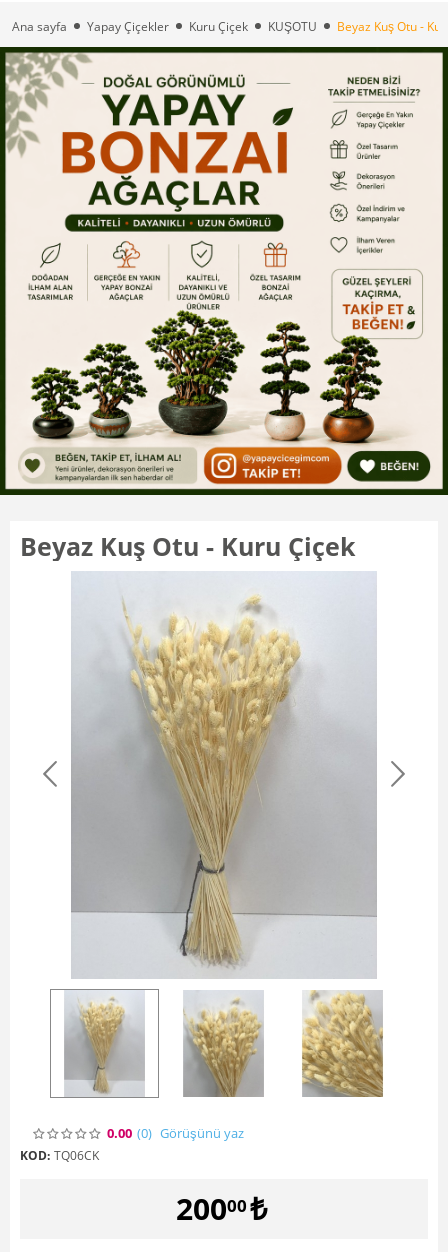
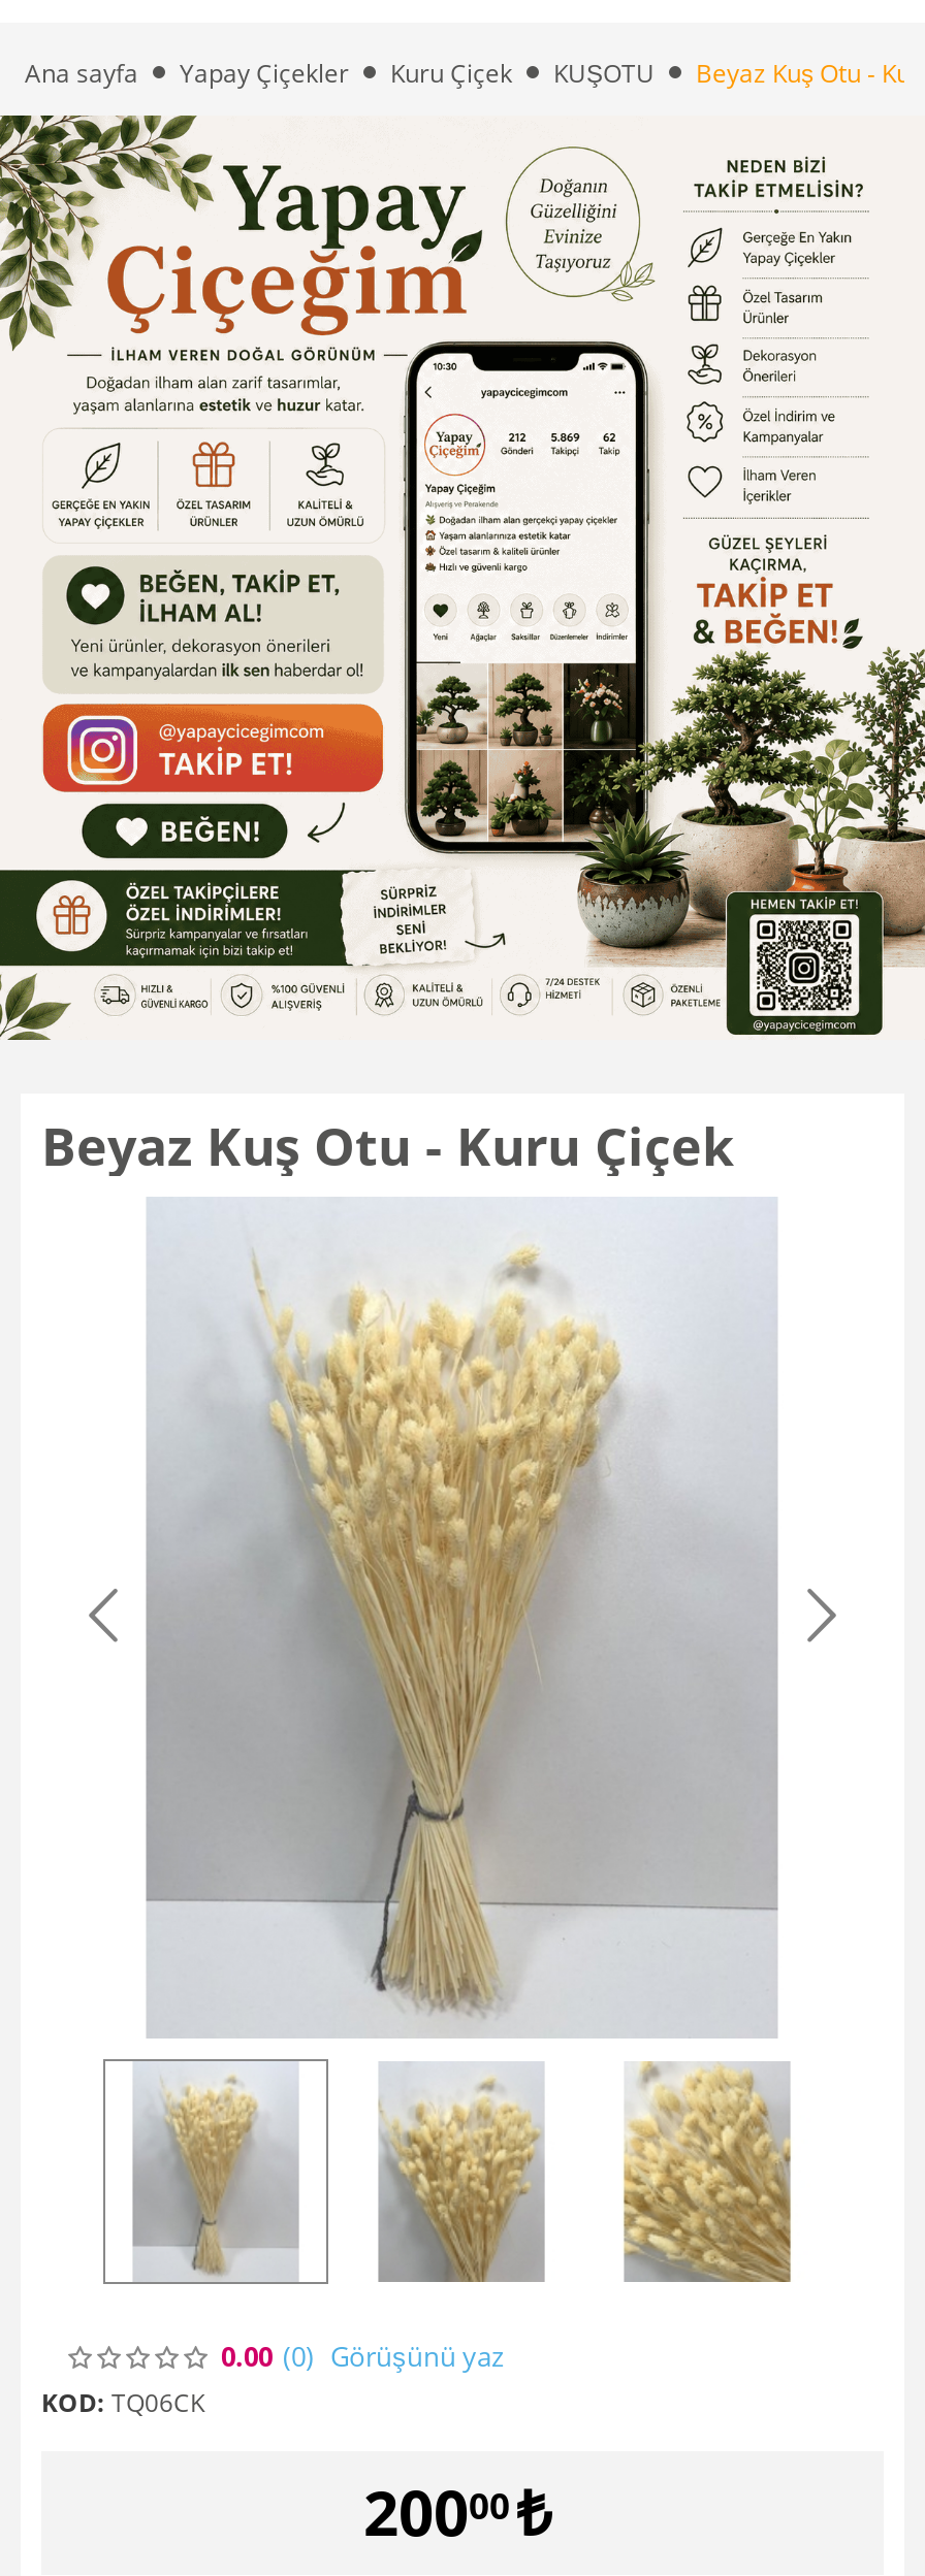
[3,46,445,496] [image] -> [6,113,919,1042] [image]

